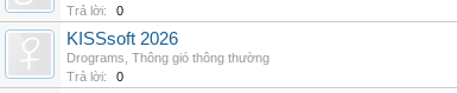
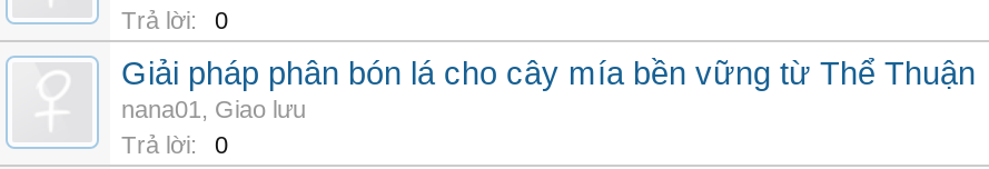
[66,29,269,65] KISSsoft 2026 | Drograms, Thông gió thông thường -> [121,56,976,122] Giải pháp phân bón lá cho cây mía bền vững từ Thể Thuận | nana01, Giao lưu

